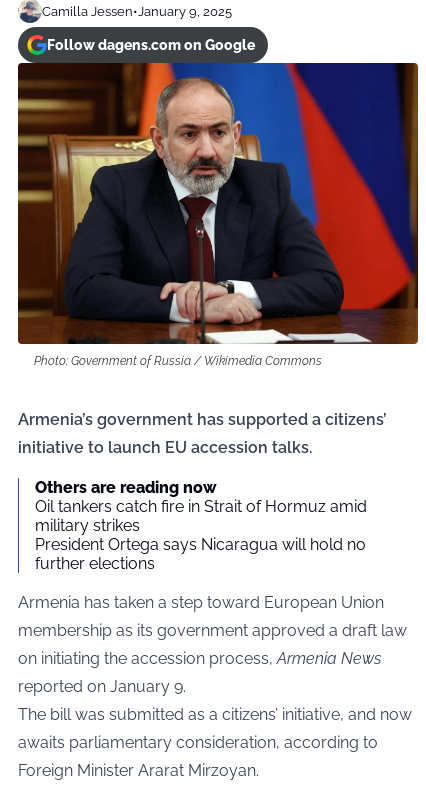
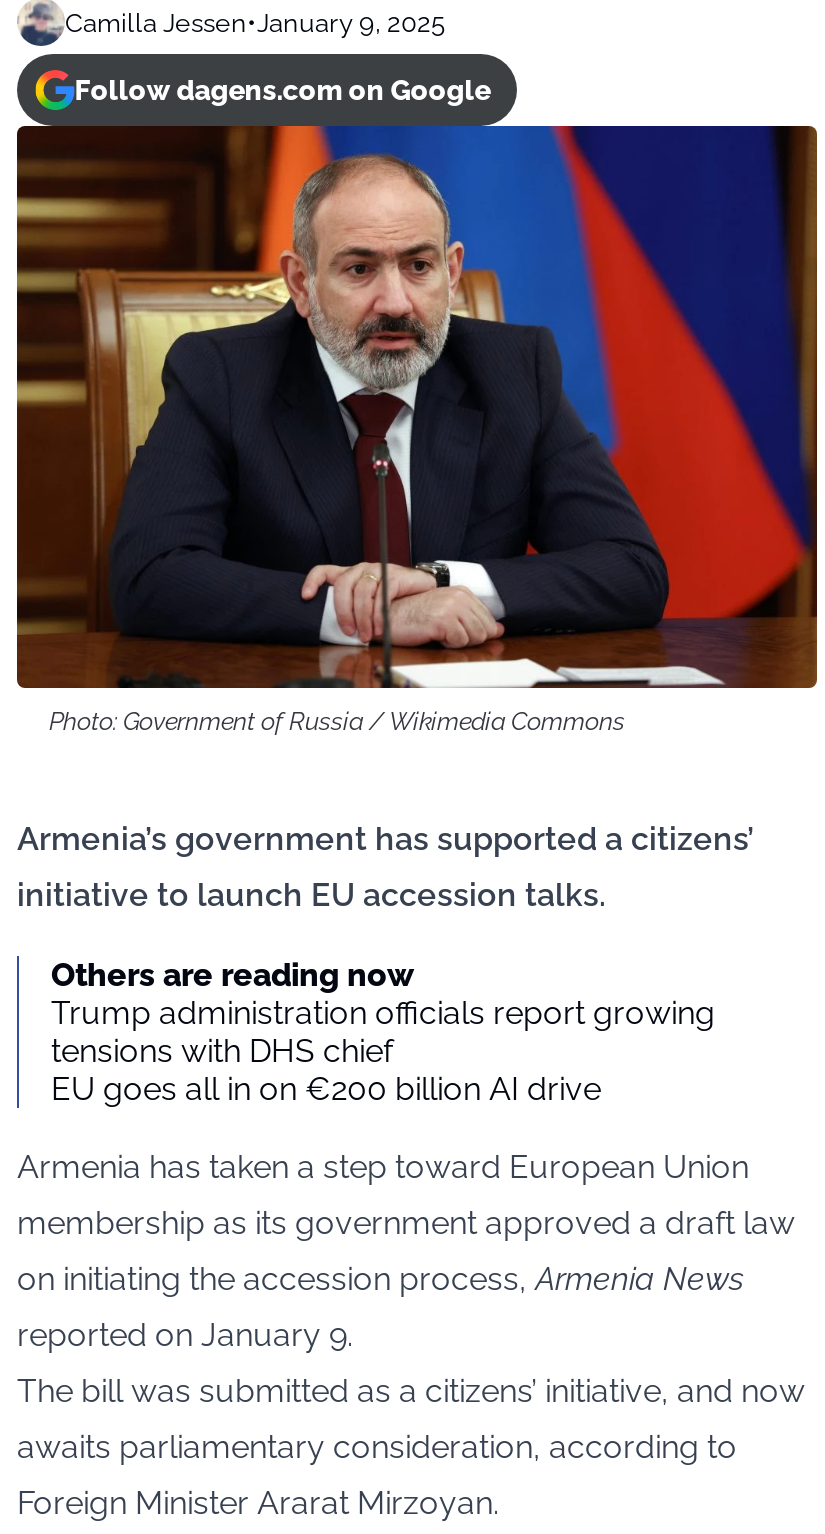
[35,497,367,573] Oil tankers catch fire in Strait of Hormuz amid | military strikes | President Ortega says Nicaragua will hold no | further elections -> [51,994,715,1108] Trump administration officials report growing | tensions with DHS chief | EU goes all in on €200 billion AI drive

